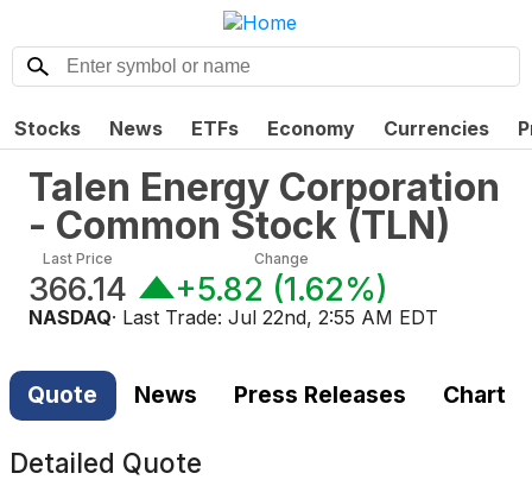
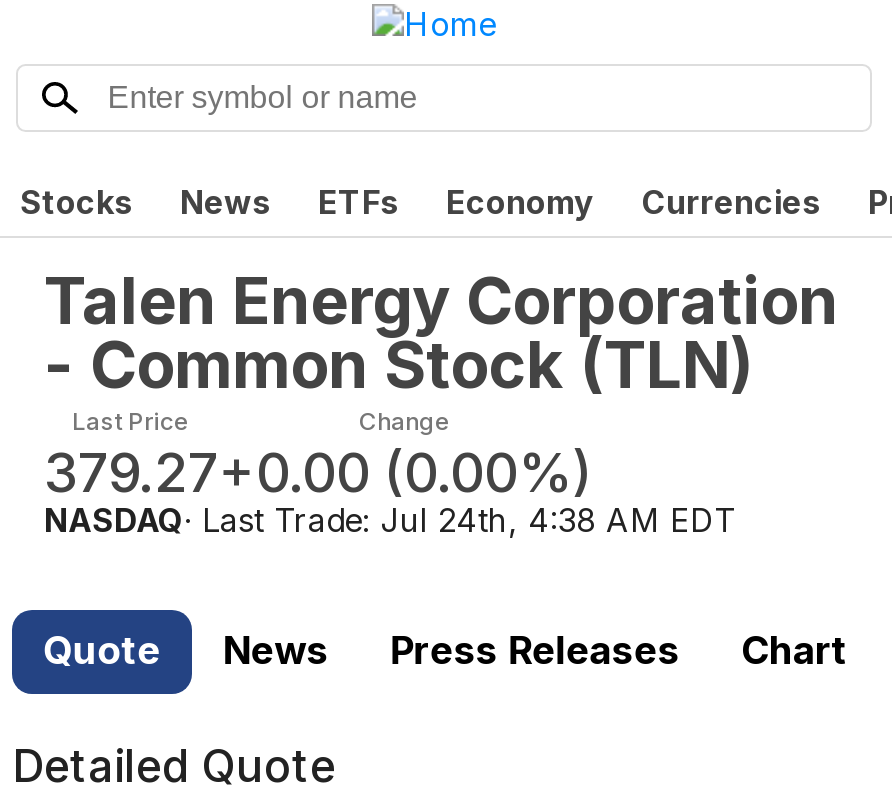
[28,269,127,308] 366.14 -> [44,439,218,505] 379.27
[175,269,388,308] +5.82 (1.62%) -> [218,439,592,505] +0.00 (0.00%)
[28,305,438,329] NASDAQ · Last Trade: Jul 22nd, 2:55 AM EDT -> [44,499,736,539] NASDAQ · Last Trade: Jul 24th, 4:38 AM EDT

